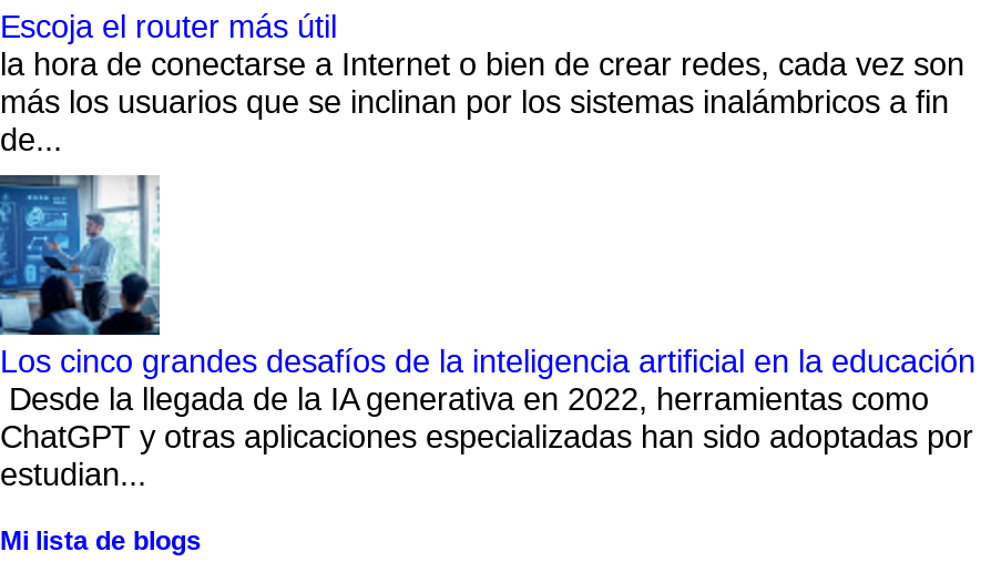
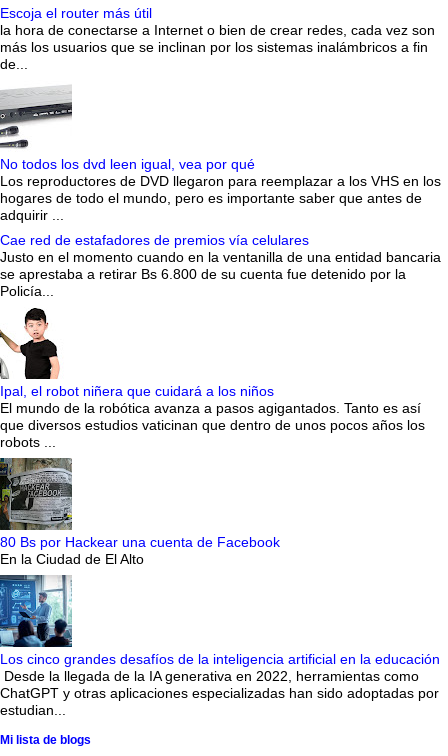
none -> [0,86,441,299] [image] | No todos los dvd leen igual, vea por qué | Los reproductores de DVD llegaron para reemplazar a los VHS en los | hogares de todo el mundo, pero es importante saber que antes de | adquirir ... | Cae red de estafadores de premios vía celulares | Justo en el momento cuando en la ventanilla de una entidad bancaria | se aprestaba a retirar Bs 6.800 de su cuenta fue detenido por la | Policía...
none -> [0,307,425,450] [image] | Ipal, el robot niñera que cuidará a los niños | El mundo de la robótica avanza a pasos agigantados. Tanto es así | que diversos estudios vaticinan que dentro de unos pocos años los | robots ...
none -> [0,457,280,567] [image] | 80 Bs por Hackear una cuenta de Facebook | En la Ciudad de El Alto

